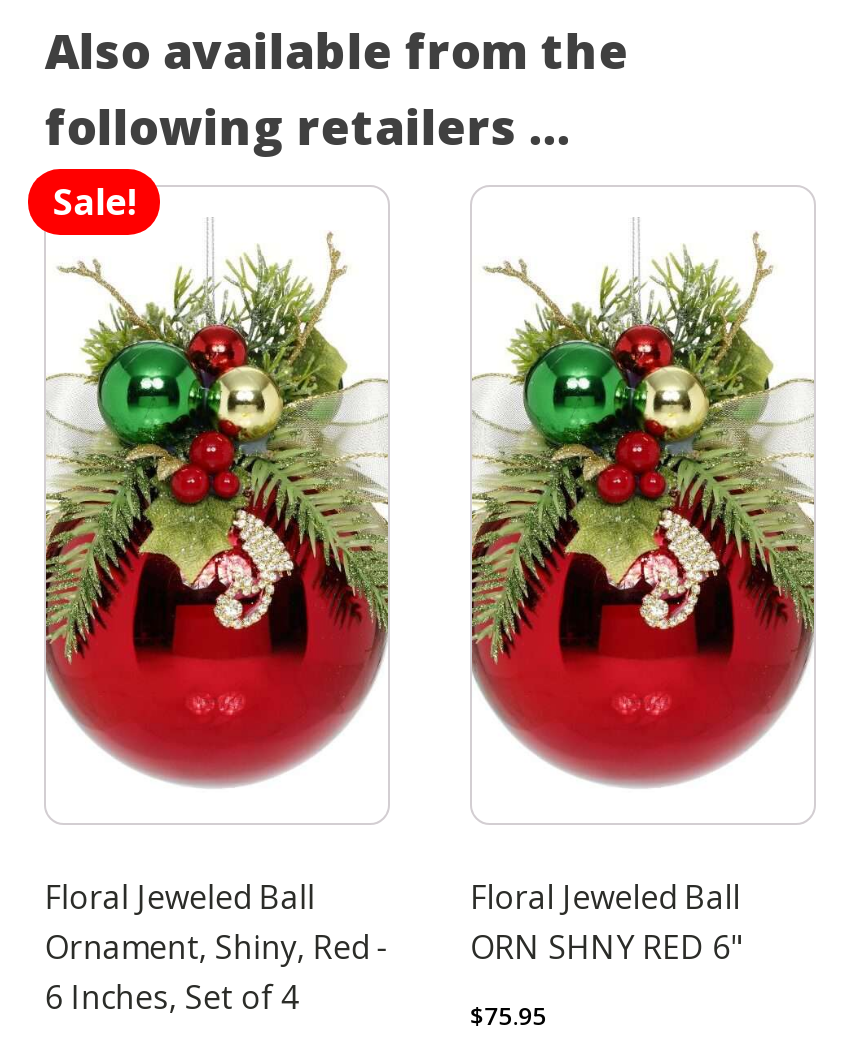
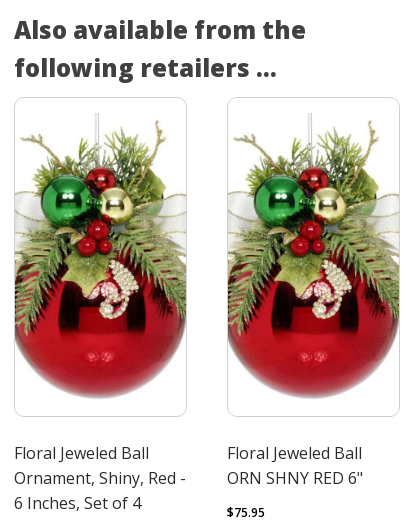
[53,177,137,225] Sale! -> none

